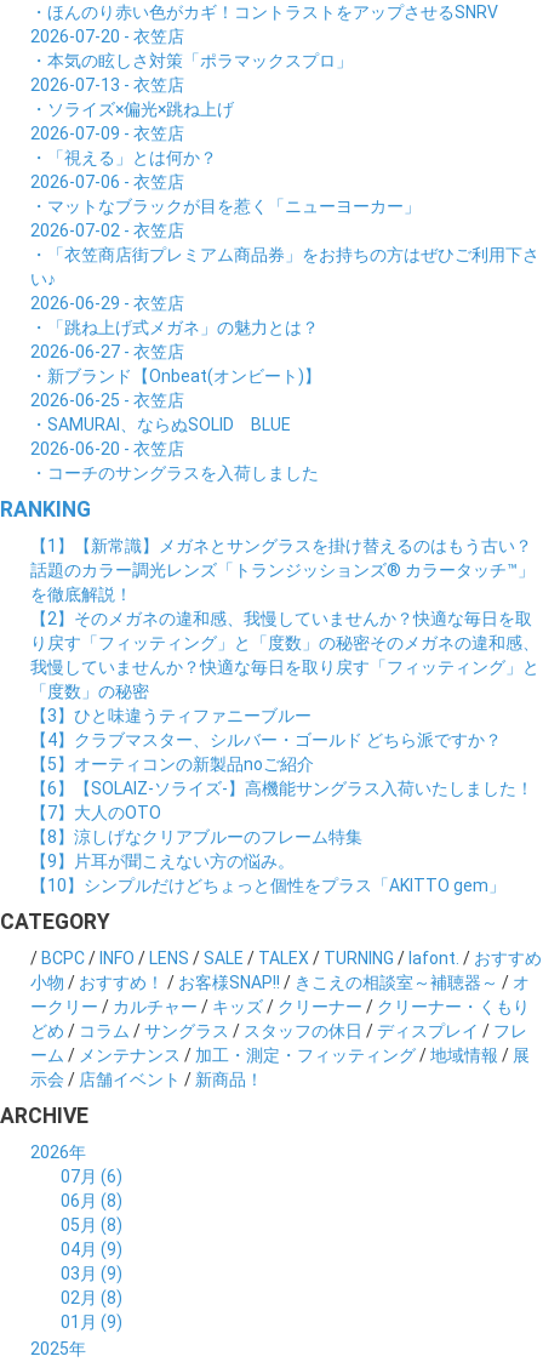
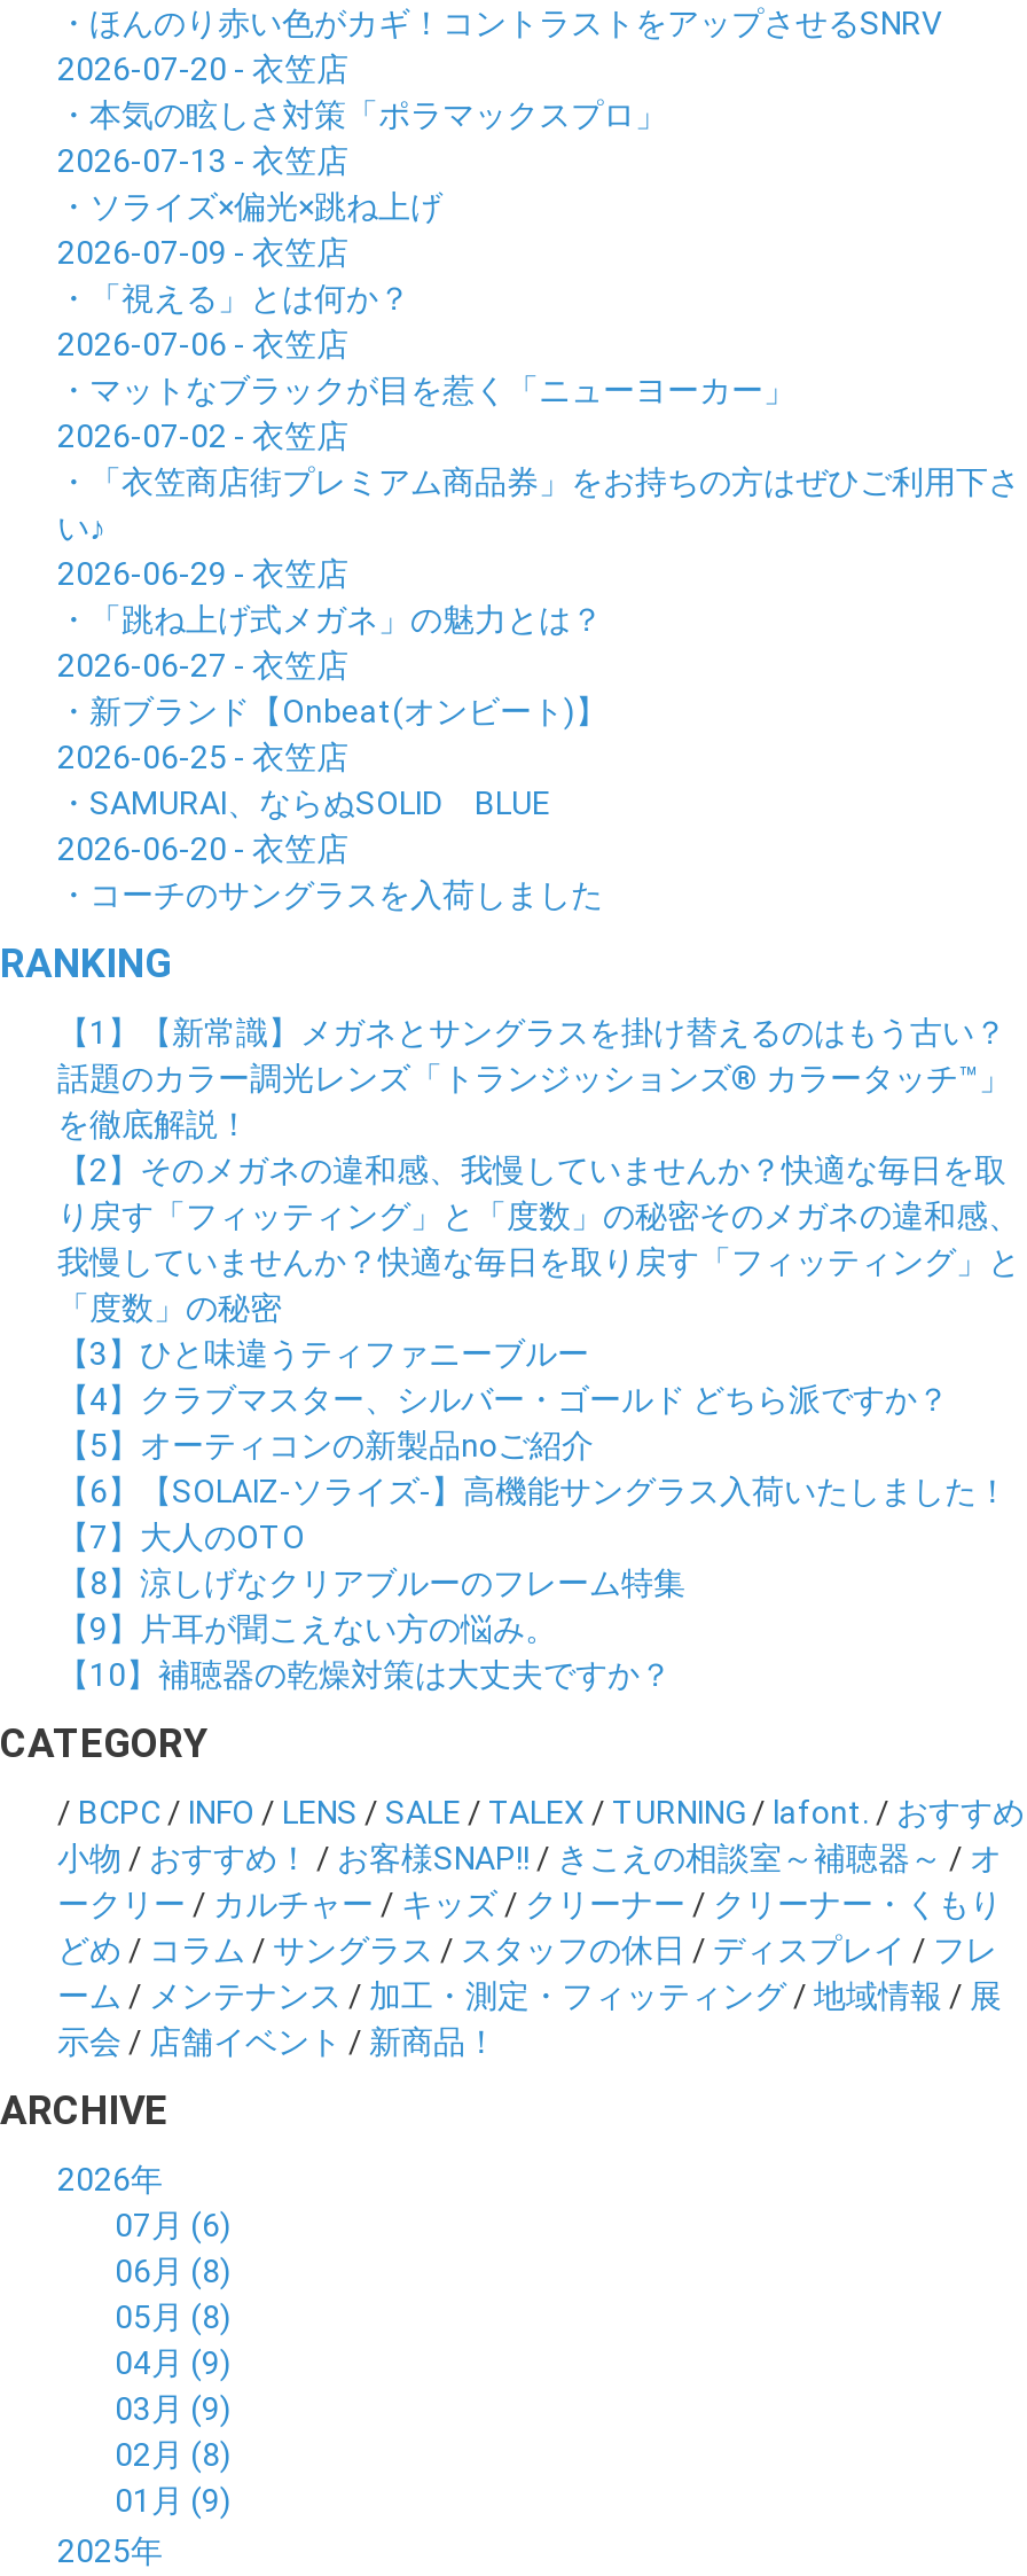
[30,876,505,895] 【10】シンプルだけどちょっと個性をプラス「AKITTO gem」 -> [57,1657,672,1693] 【10】補聴器の乾燥対策は大丈夫ですか？

